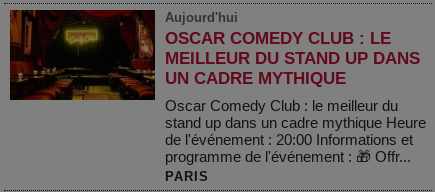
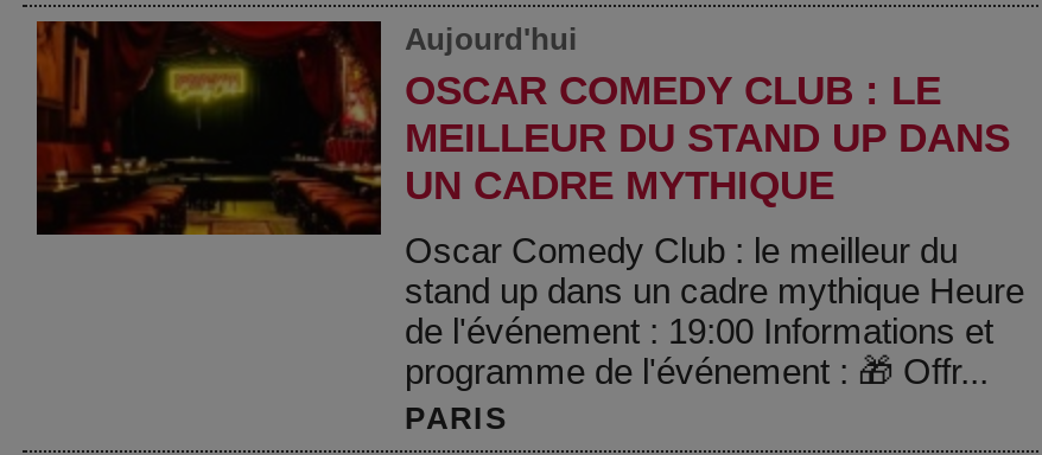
[165,131,413,148] de l'événement : 20:00 Informations et -> [405,311,993,352] de l'événement : 19:00 Informations et

